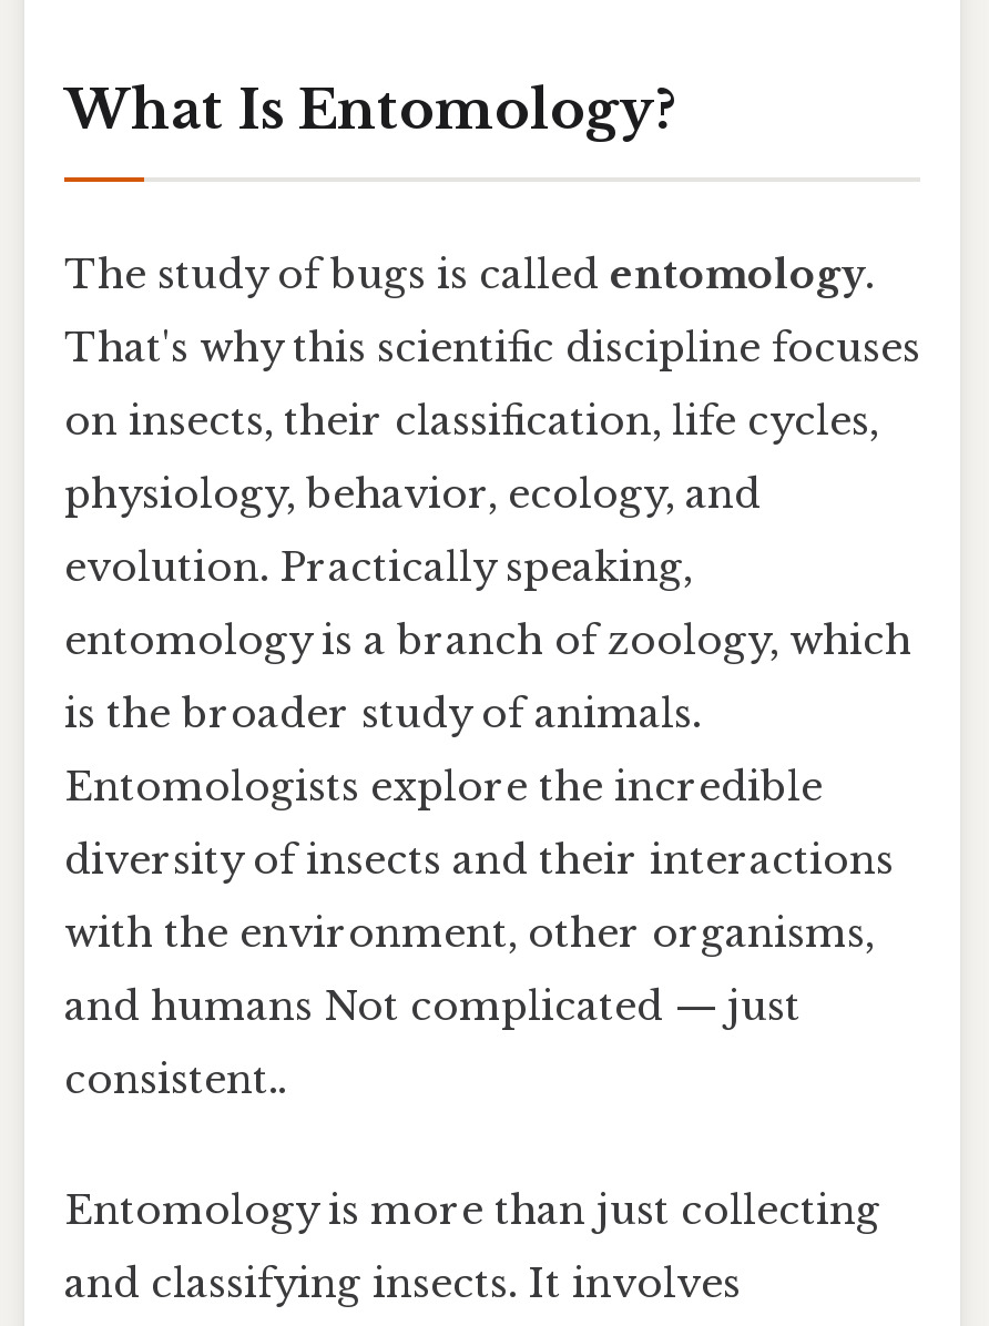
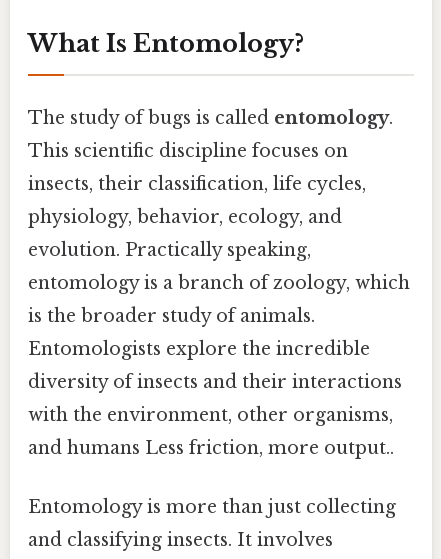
[64,324,920,373] That's why this scientific discipline focuses -> [28,140,348,162] This scientific discipline focuses on
[64,397,878,446] on insects, their classification, life cycles, -> [28,173,366,195] insects, their classification, life cycles,
[64,983,801,1104] and humans Not complicated — just | consistent.. -> [28,437,394,459] and humans Less friction, more output..

